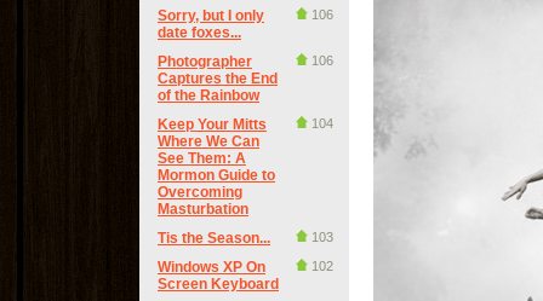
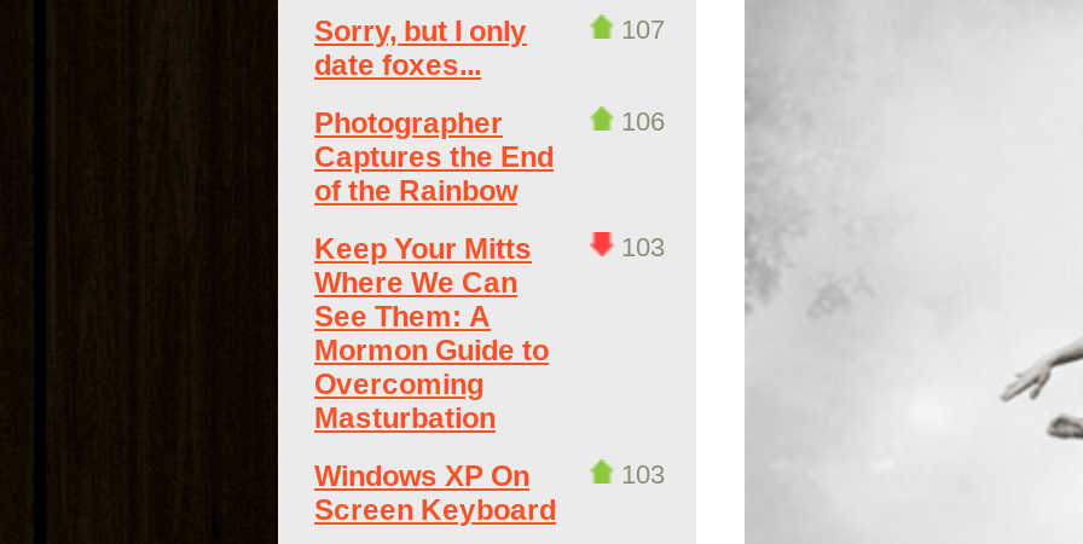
[311,7,333,22] 106 -> [621,15,665,44] 107
[311,116,333,131] 104 -> [621,232,665,261] 103
[158,230,333,273] Tis the Season... | 102 -> none

